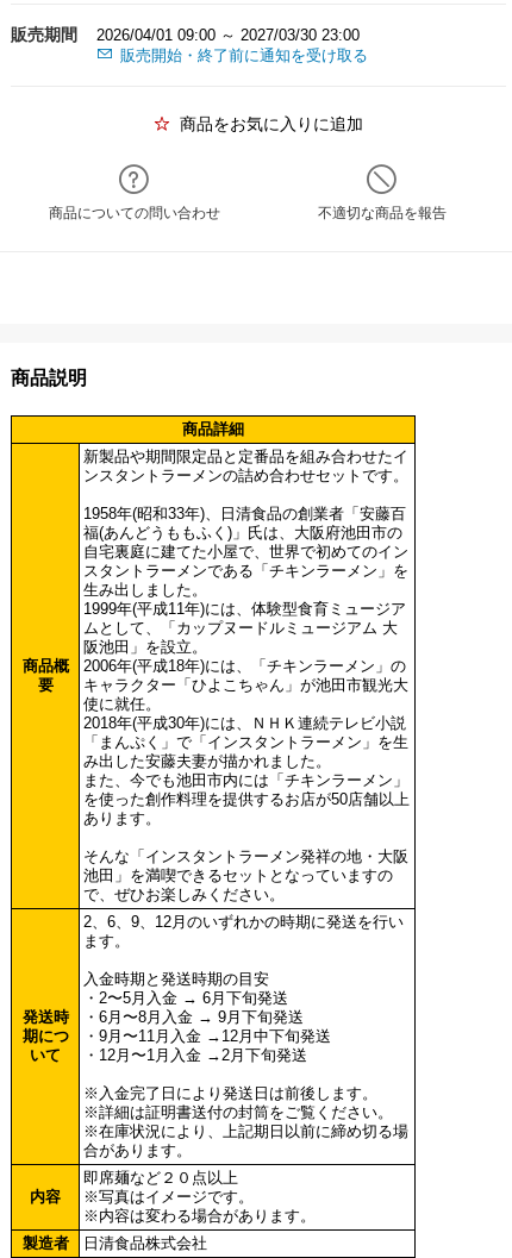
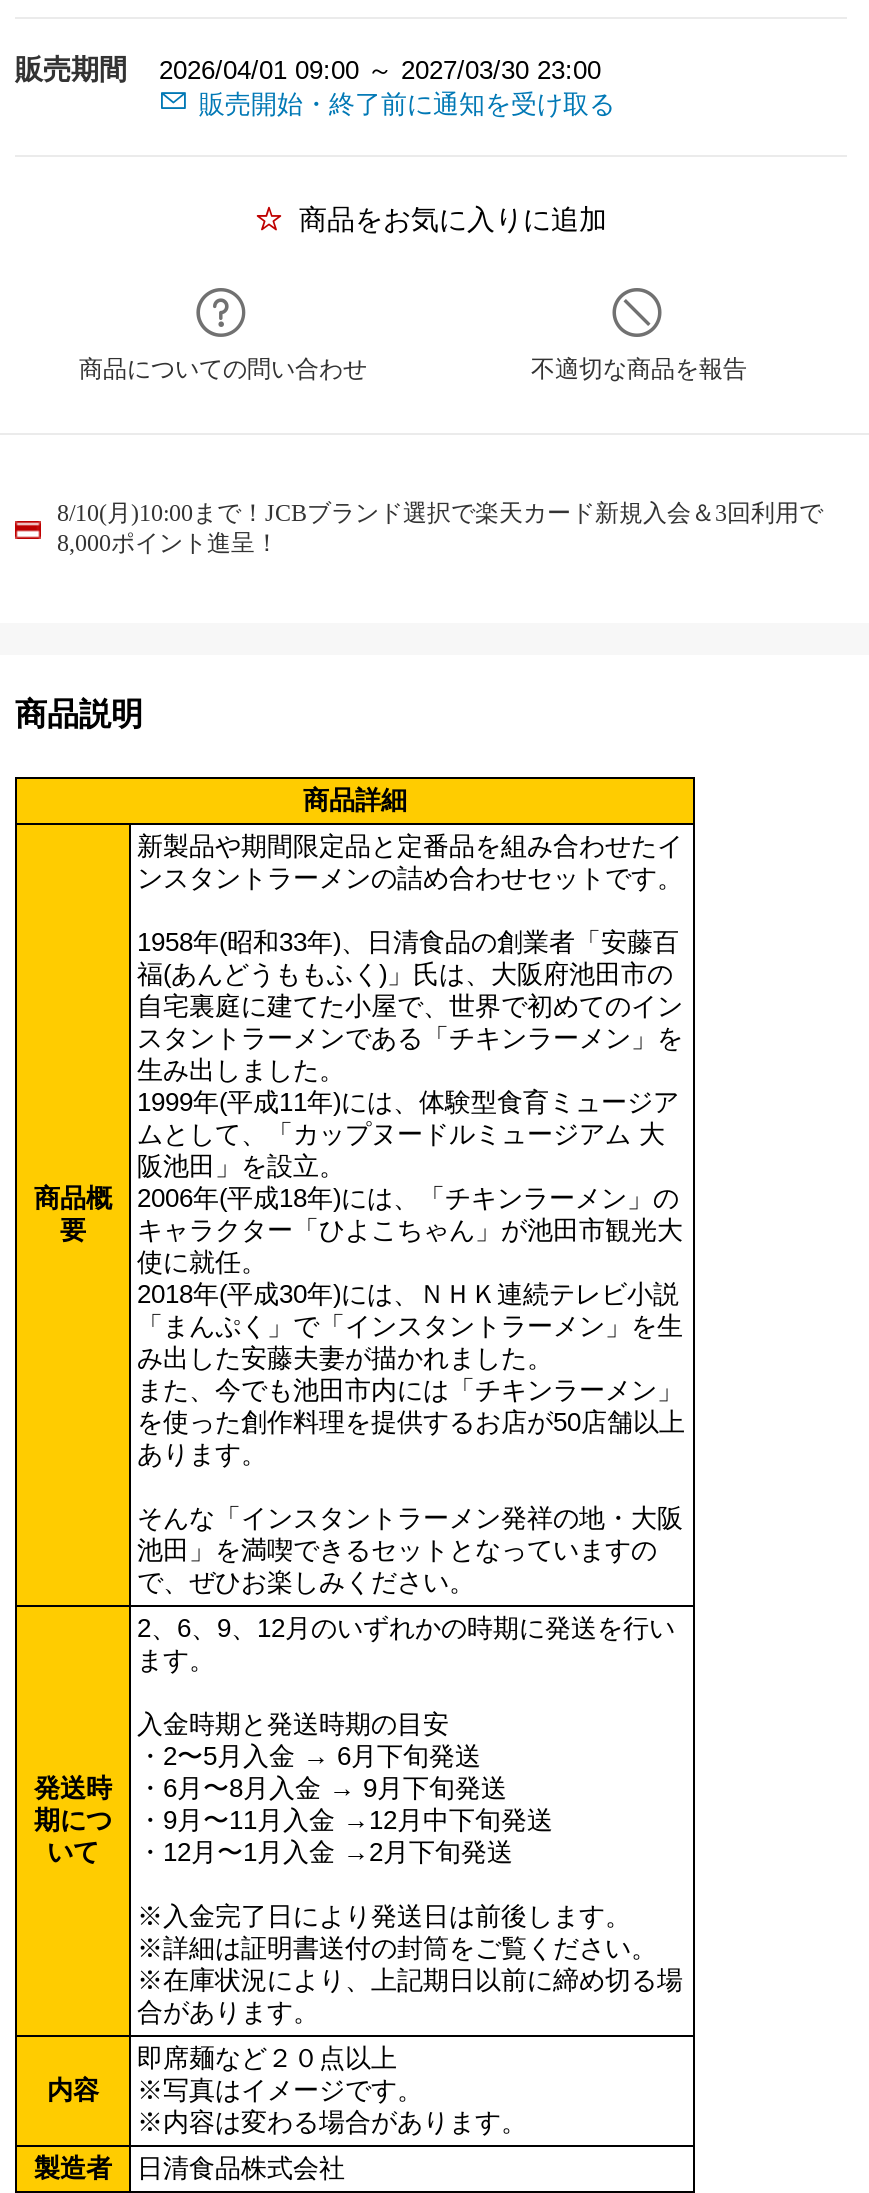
none -> [57,499,823,557] 8/10(月)10:00まで！JCBブランド選択で楽天カード新規入会＆3回利用で | 8,000ポイント進呈！

